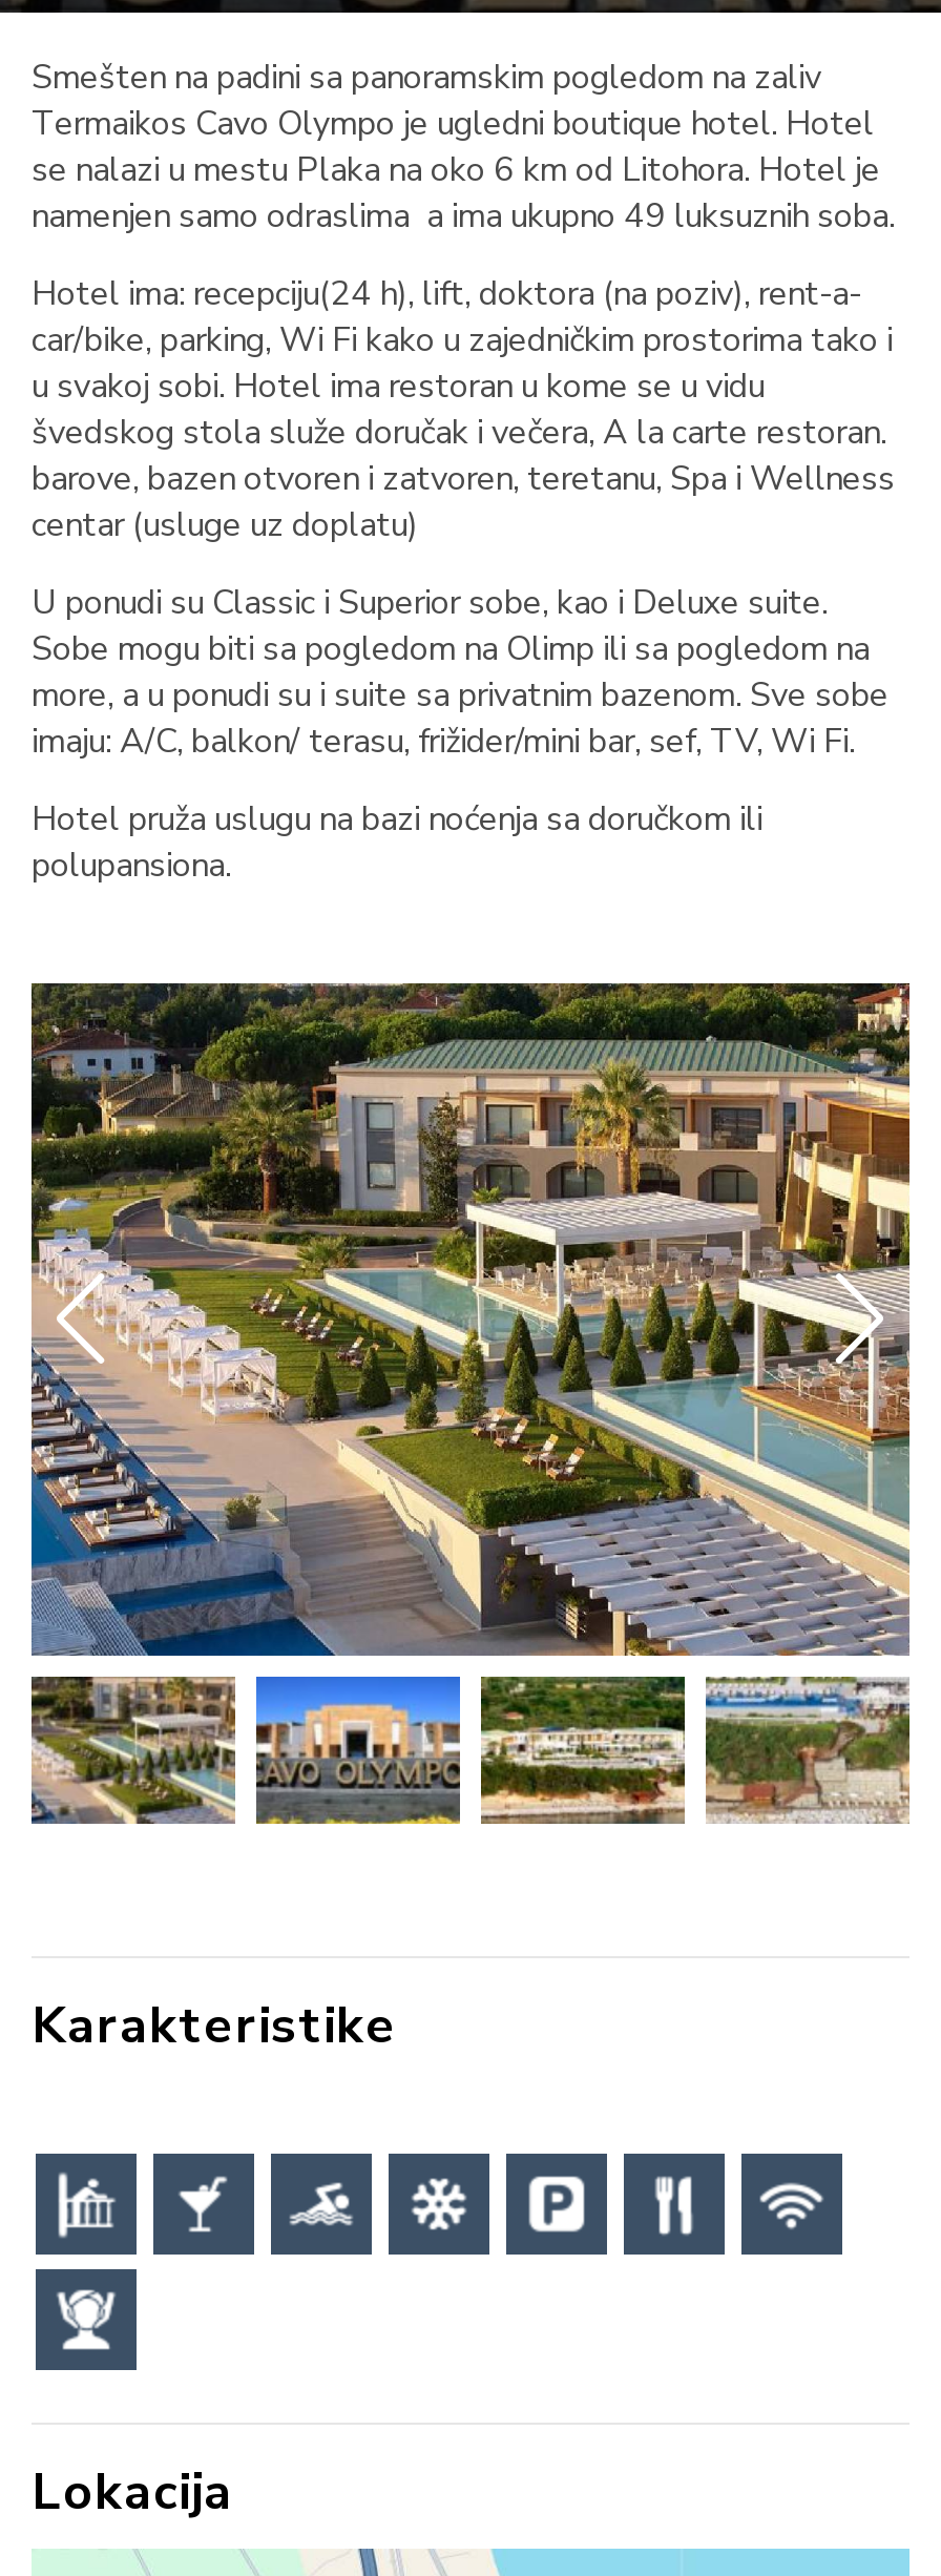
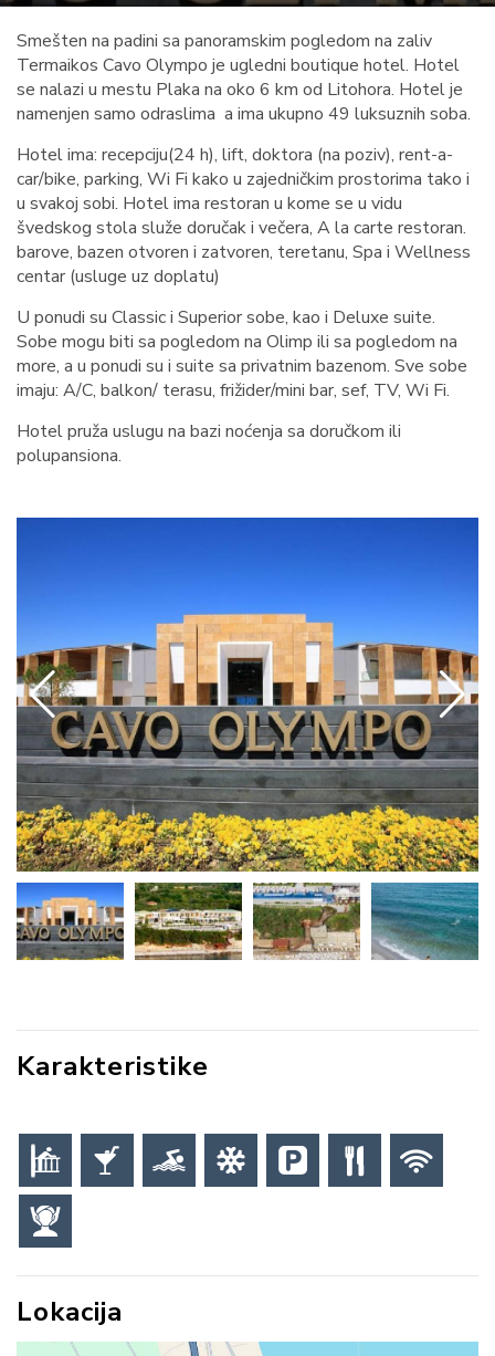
[29,981,912,1658] [image] -> [15,517,480,873] [image]
[29,1675,237,1826] [image] -> [15,882,125,961] [image]
[254,1675,462,1826] [image] -> [134,882,243,961] [image]
[479,1675,687,1824] [image] -> [252,883,360,959] [image]
[704,1675,912,1824] [image] -> [370,882,480,960] [image]

